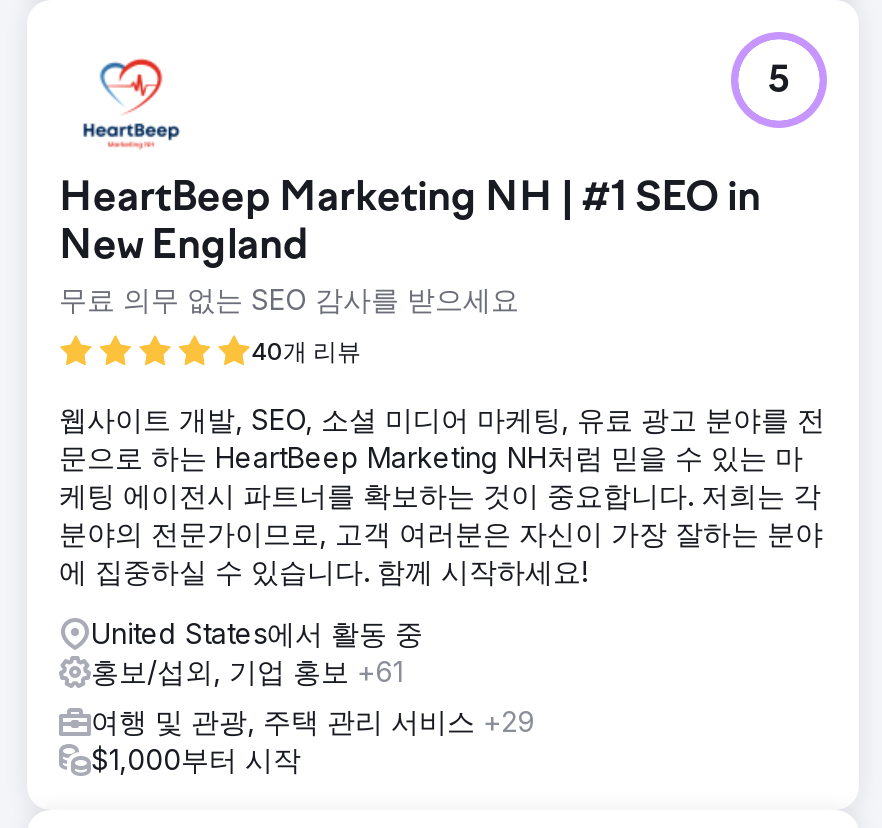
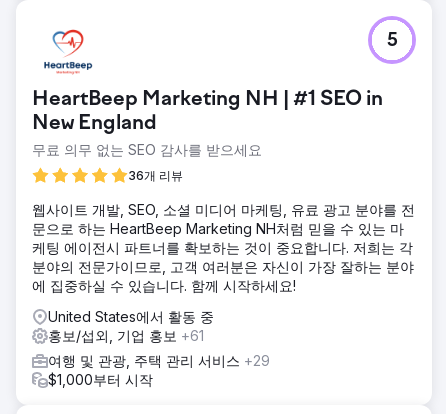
[251,335,361,365] 40개 리뷰 -> [128,168,183,183] 36개 리뷰

